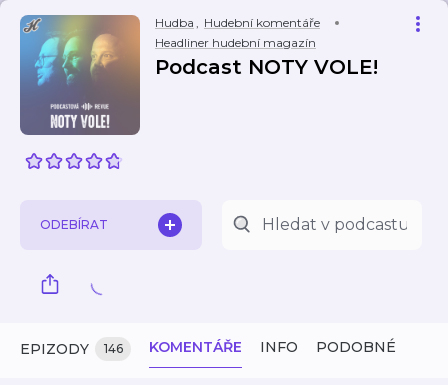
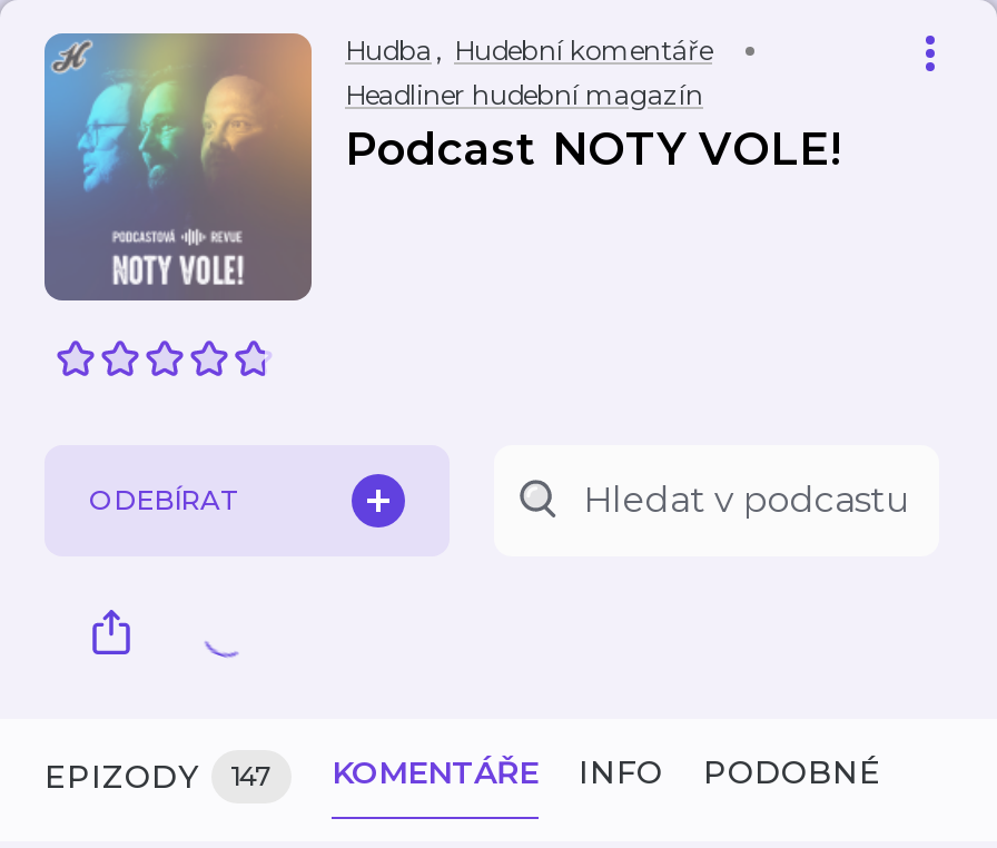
[20,338,396,358] EPIZODY 146 KOMENTÁŘE INFO PODOBNÉ -> [45,752,881,797] EPIZODY 147 KOMENTÁŘE INFO PODOBNÉ

